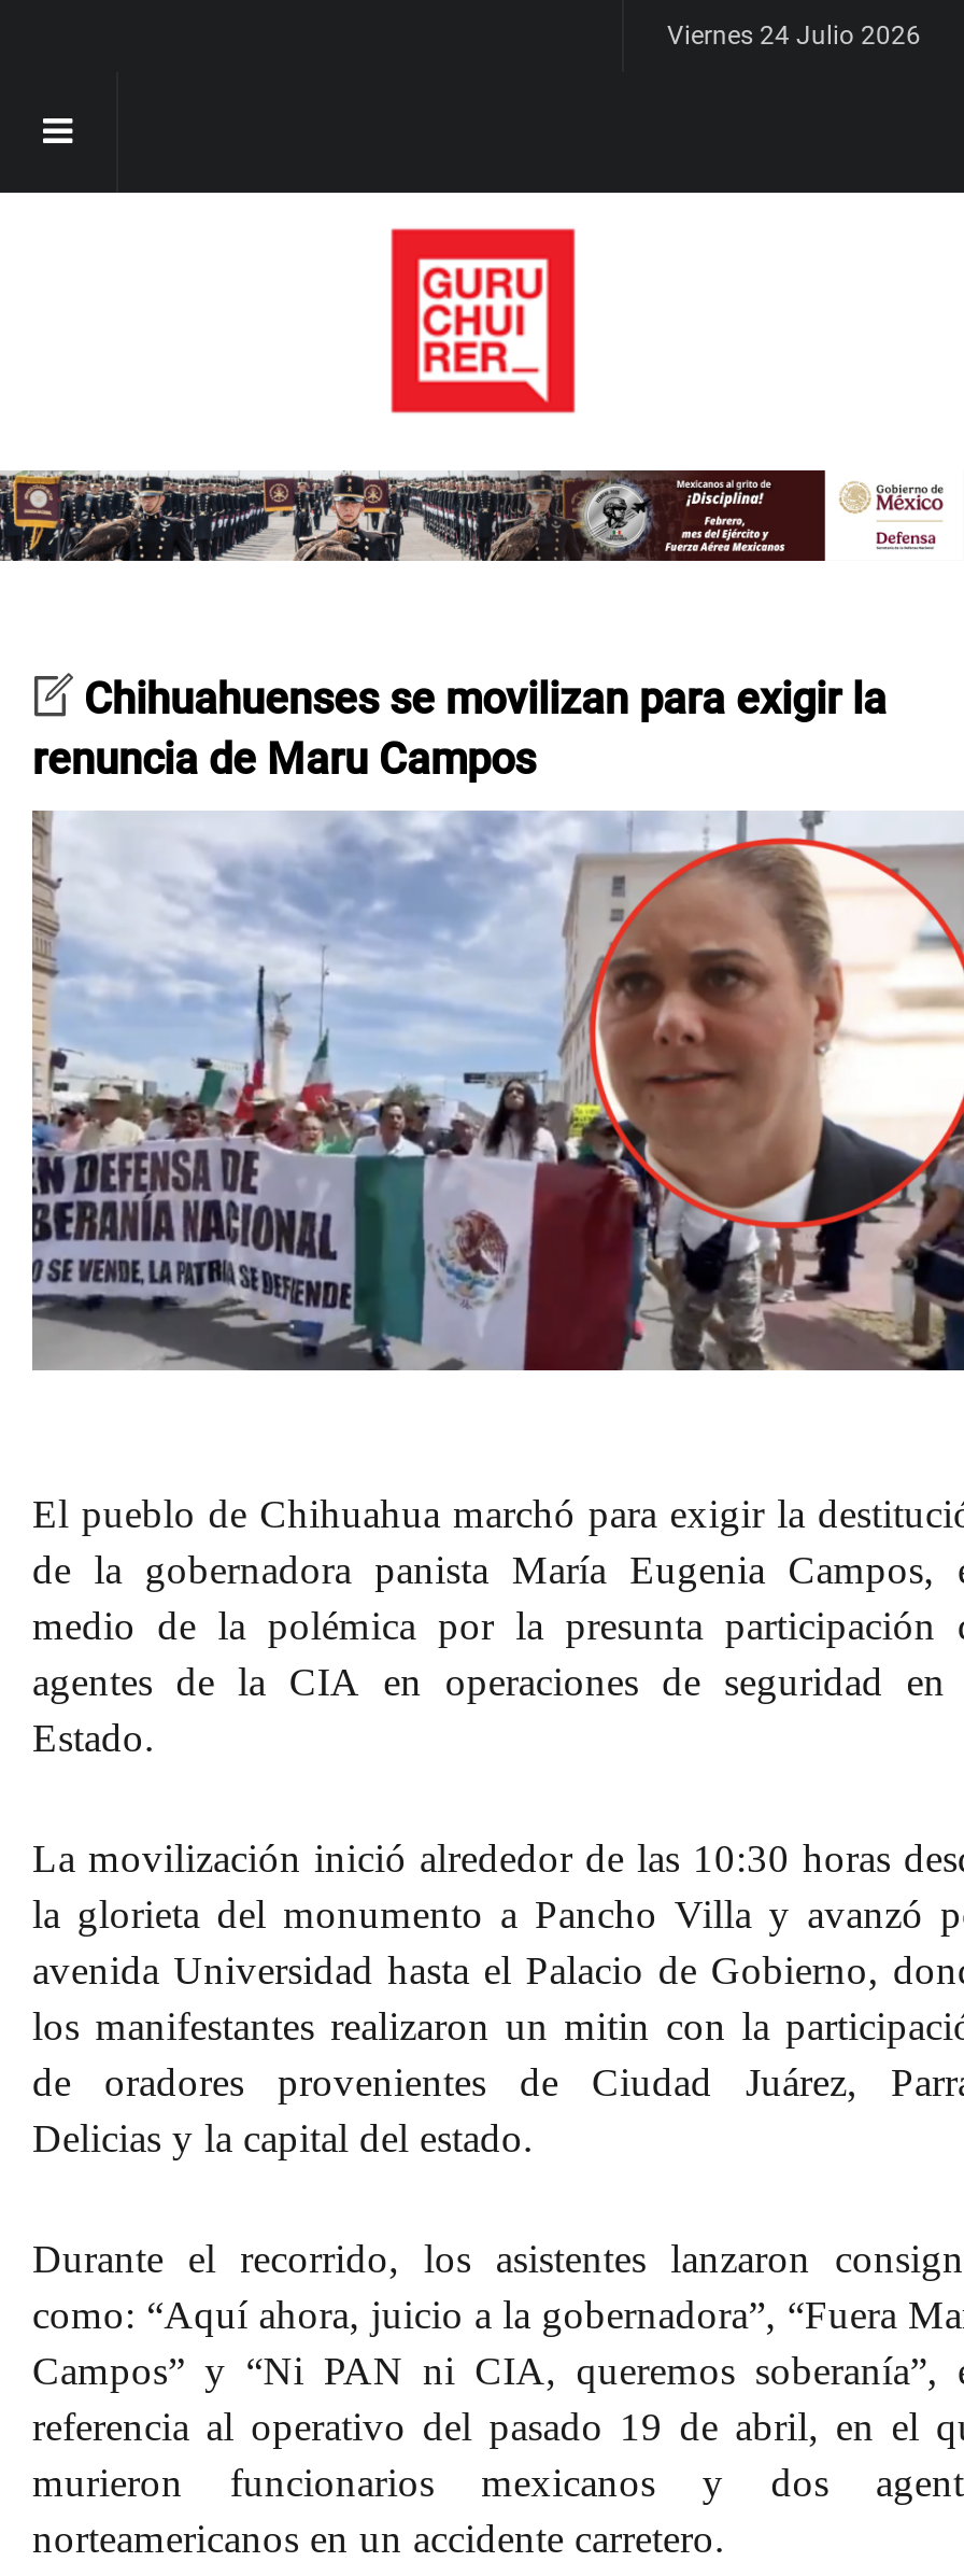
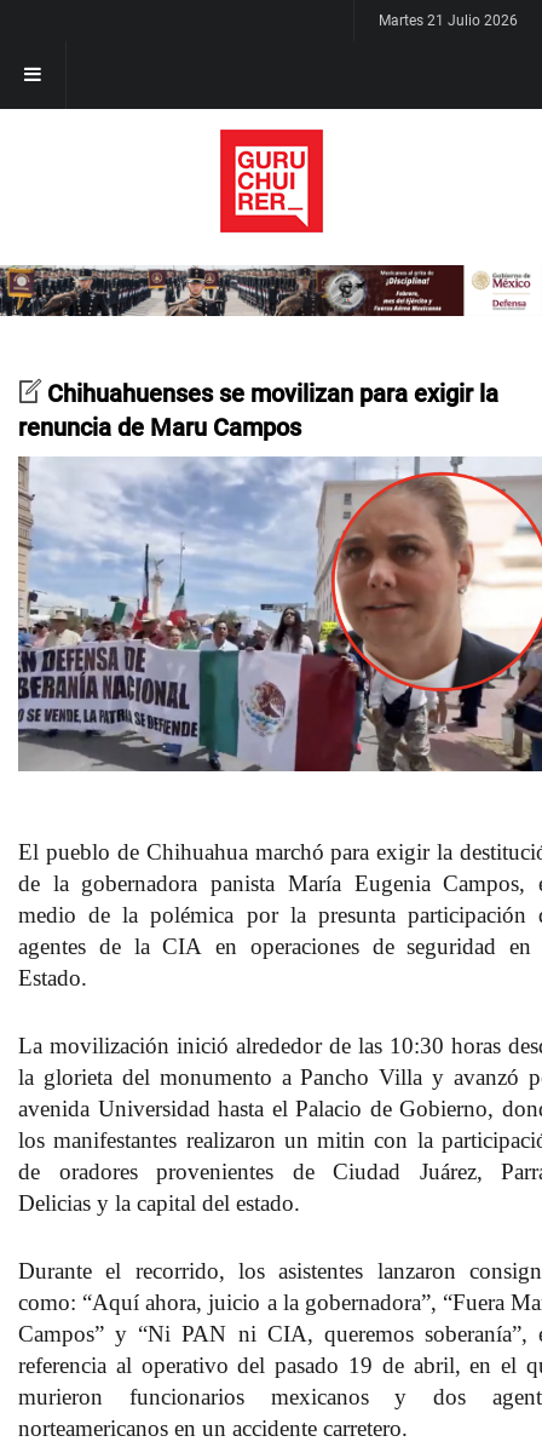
[667,20,921,51] Viernes 24 Julio 2026 -> [379,12,518,29] Martes 21 Julio 2026

